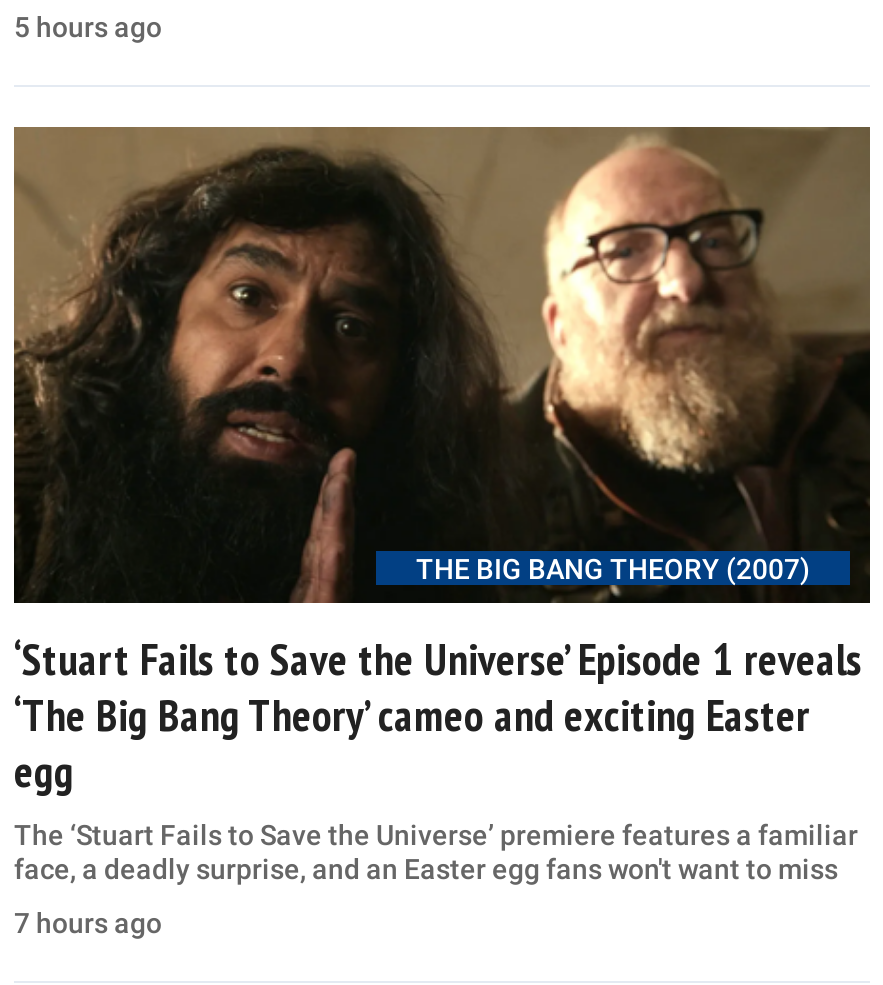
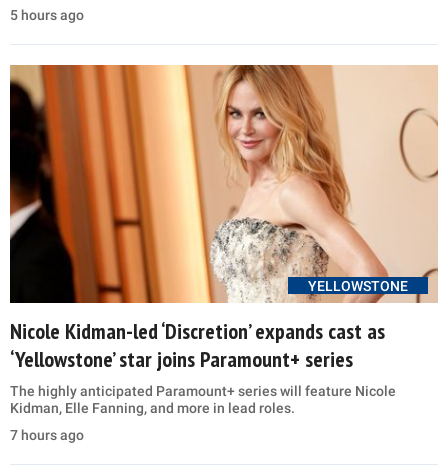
[12,126,872,606] [image] | THE BIG BANG THEORY (2007) -> [9,64,439,294] [image] | YELLOWSTONE
[14,630,862,884] ‘Stuart Fails to Save the Universe’ Episode 1 reveals | ‘The Big Bang Theory’ cameo and exciting Easter | egg | The ‘Stuart Fails to Save the Universe’ premiere features a familiar | face, a deadly surprise, and an Easter egg fans won't want to miss -> [10,317,396,416] Nicole Kidman-led ‘Discretion’ expands cast as | ‘Yellowstone’ star joins Paramount+ series | The highly anticipated Paramount+ series will feature Nicole | Kidman, Elle Fanning, and more in lead roles.

